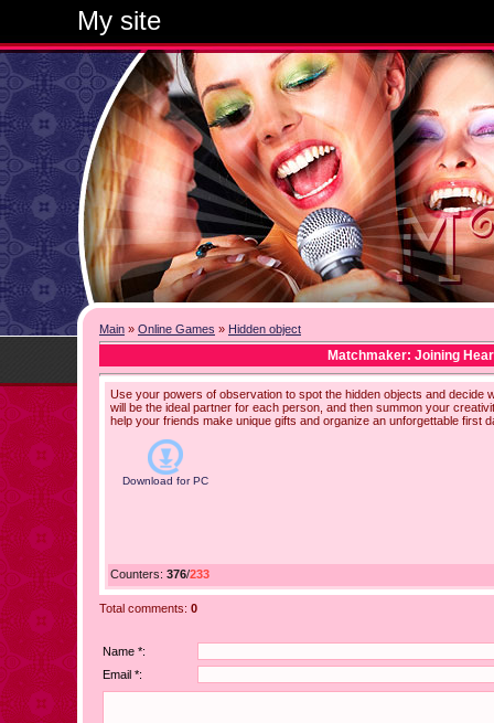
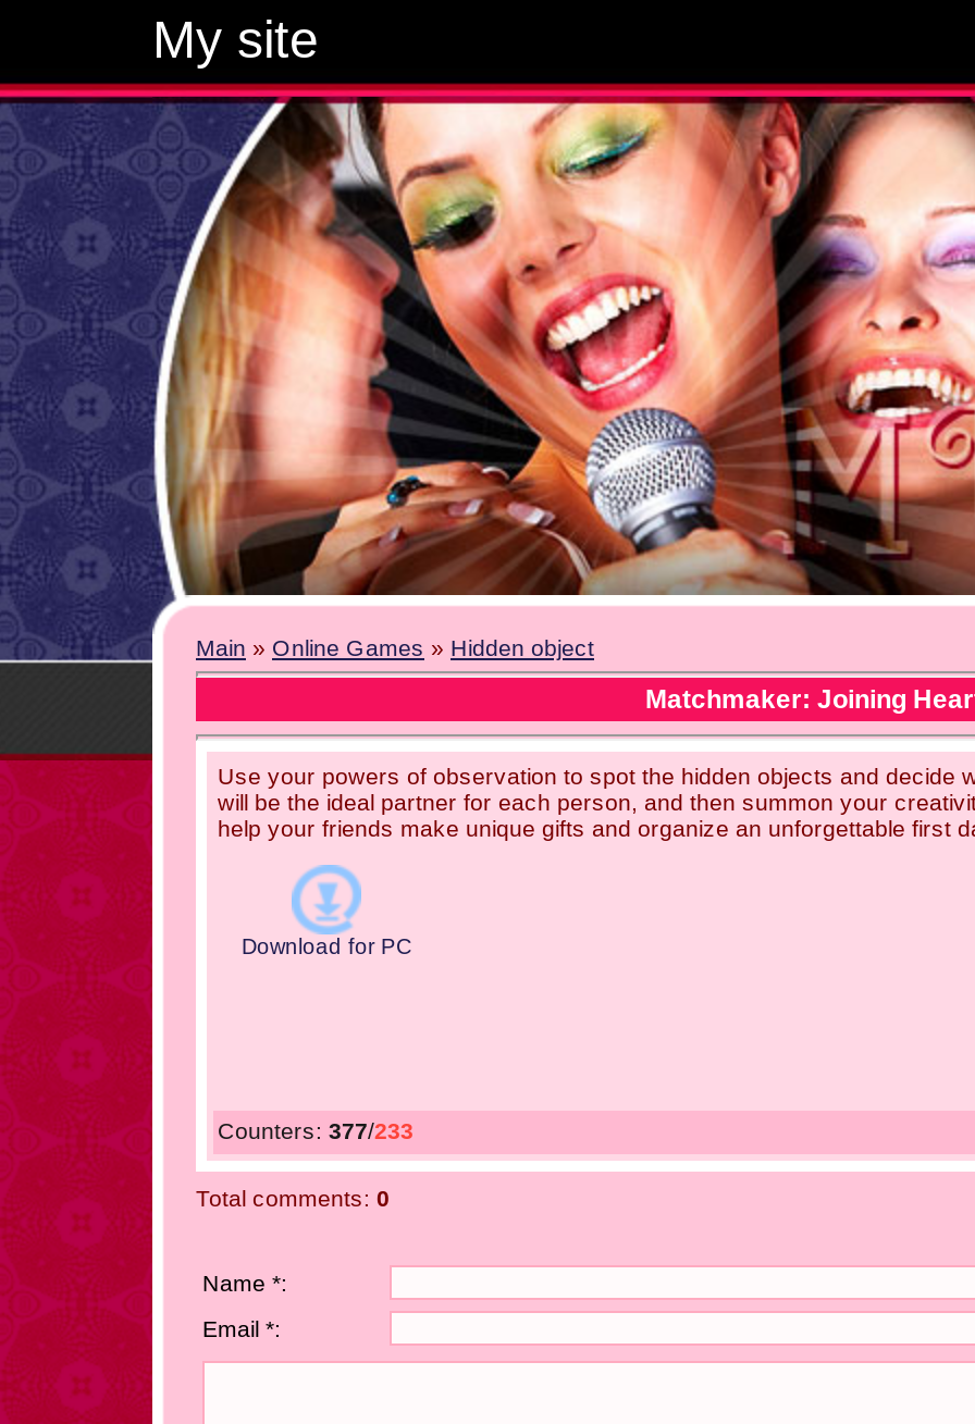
[110,567,210,580] Counters: 376/233 -> [218,1117,414,1143] Counters: 377/233

